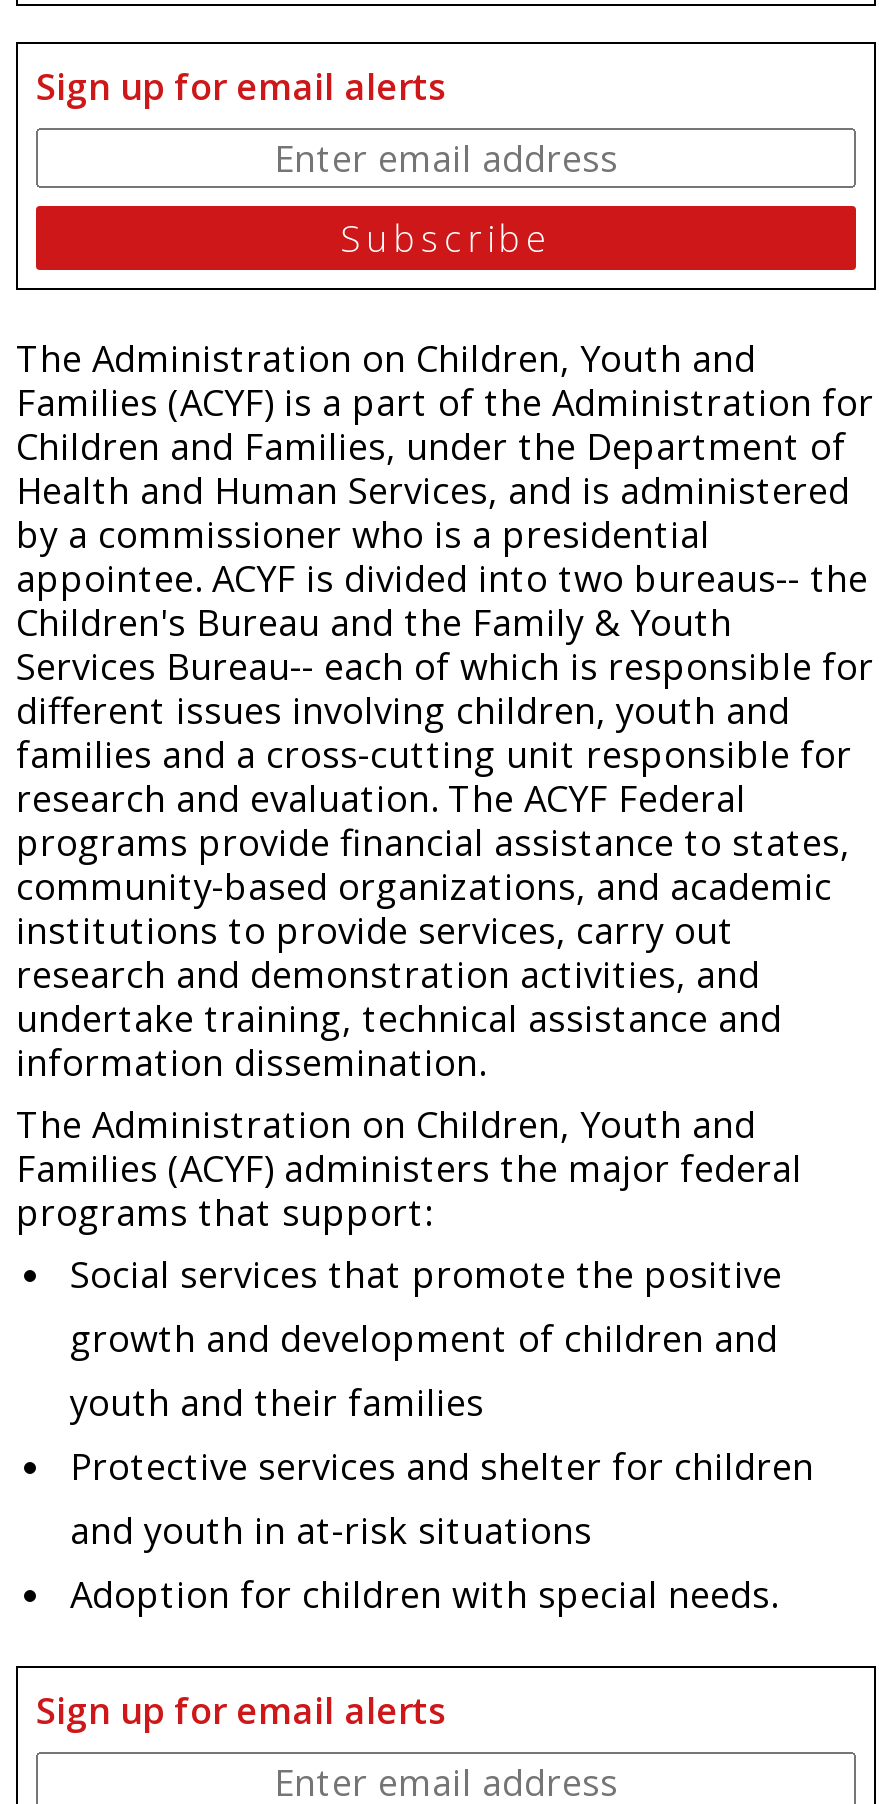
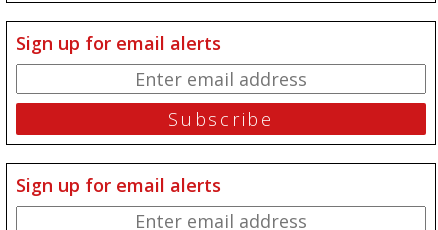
[16,333,874,1618] The Administration on Children, Youth and | Families (ACYF) is a part of the Administration for | Children and Families, under the Department of | Health and Human Services, and is administered | by a commissioner who is a presidential | appointee. ACYF is divided into two bureaus-- the | Children's Bureau and the Family & Youth | Services Bureau-- each of which is responsible for | different issues involving children, youth and | families and a cross-cutting unit responsible for | research and evaluation. The ACYF Federal | programs provide financial assistance to states, | community-based organizations, and academic | institutions to provide services, carry out | research and demonstration activities, and | undertake training, technical assistance and | information dissemination. | The Administration on Children, Youth and | Families (ACYF) administers the major federal | programs that support: | Social services that promote the positive | growth and development of children and | youth and their families | Protective services and shelter for children | and youth in at-risk situations | Adoption for children with special needs. -> none

